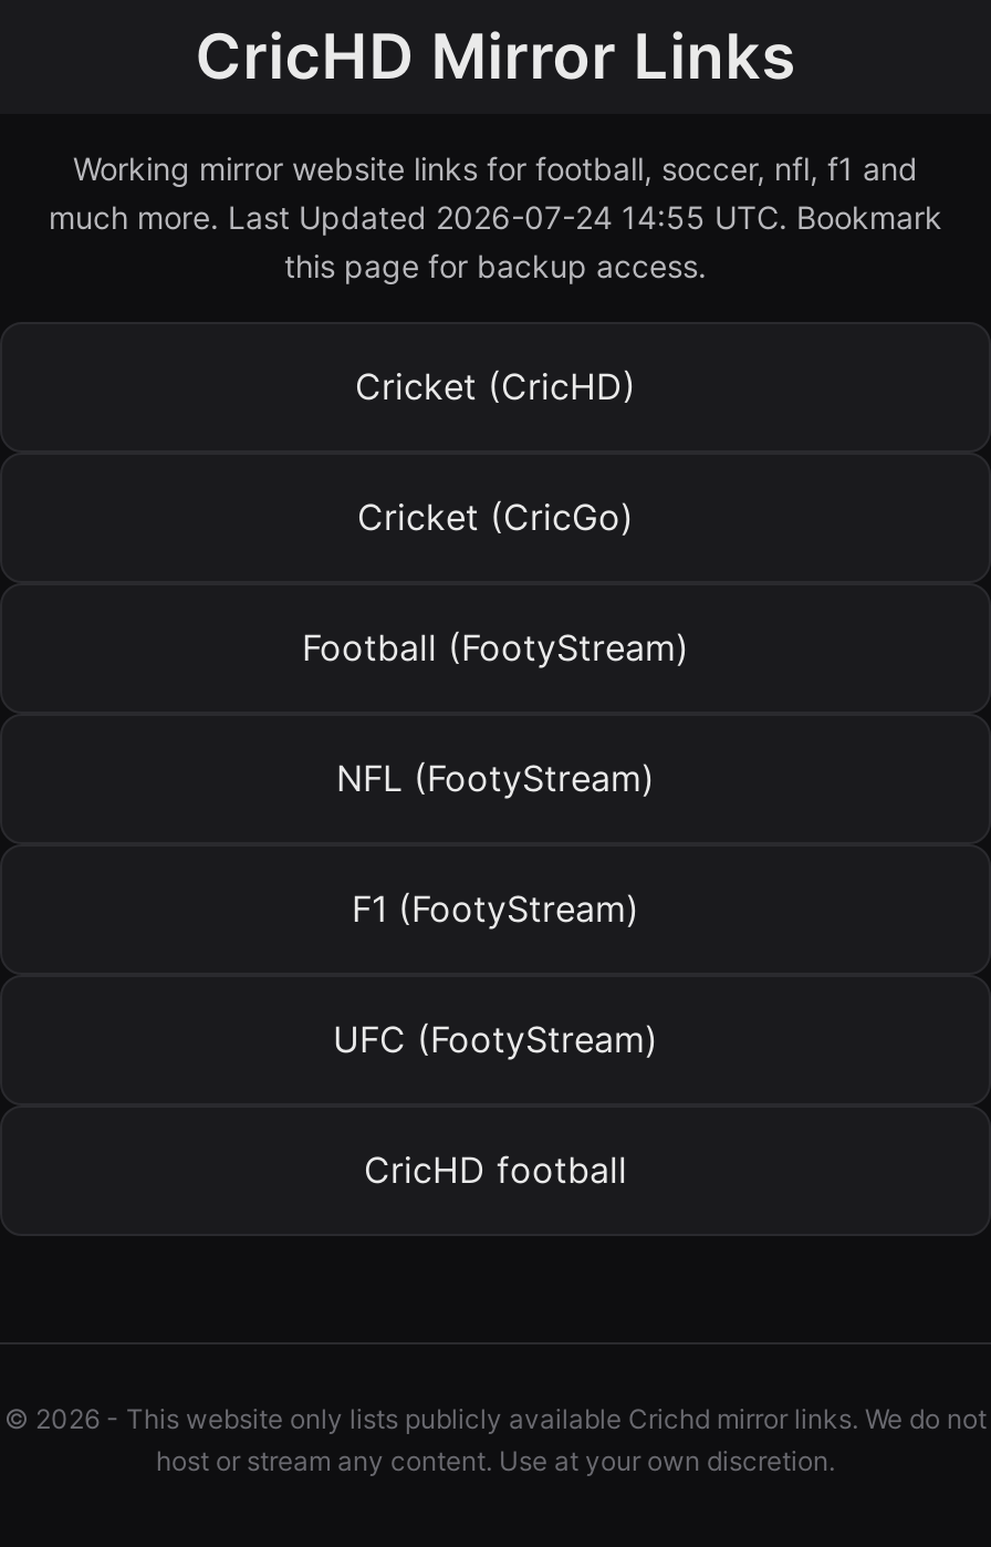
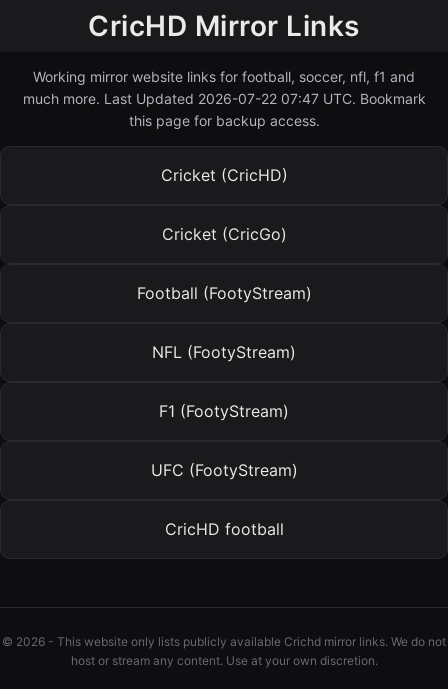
[49,198,942,236] much more. Last Updated 2026-07-24 14:55 UTC. Bookmark -> [22,90,425,107] much more. Last Updated 2026-07-22 07:47 UTC. Bookmark

